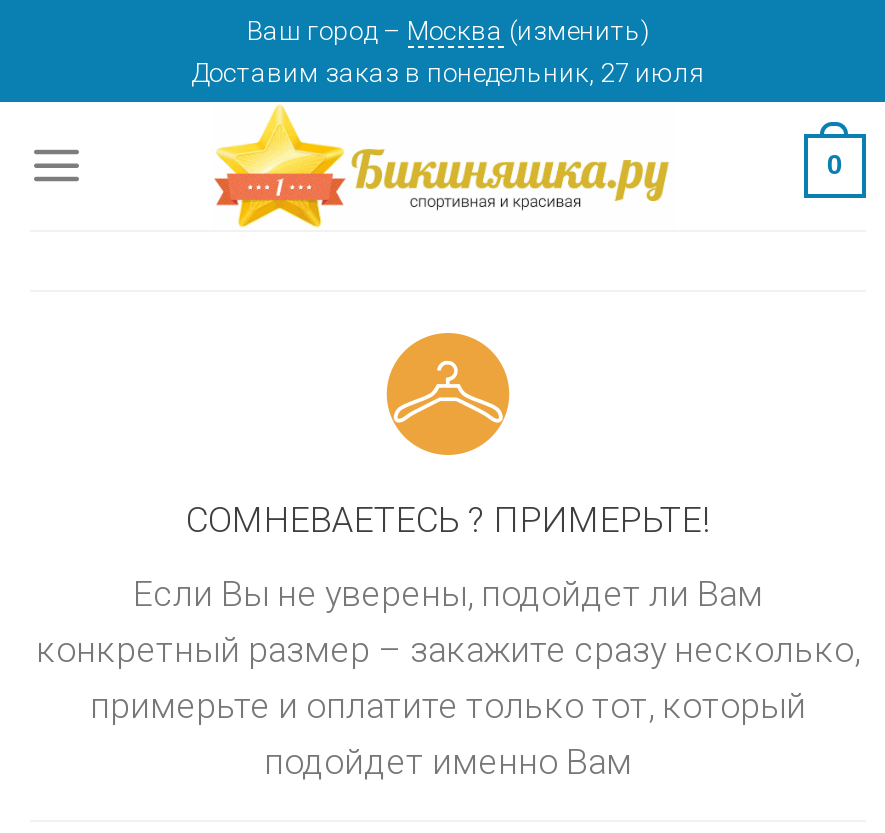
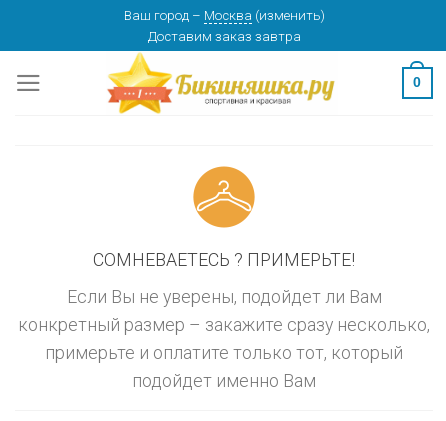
[191,57,705,87] Доставим заказ в понедельник, 27 июля -> [147,28,300,43] Доставим заказ завтра

